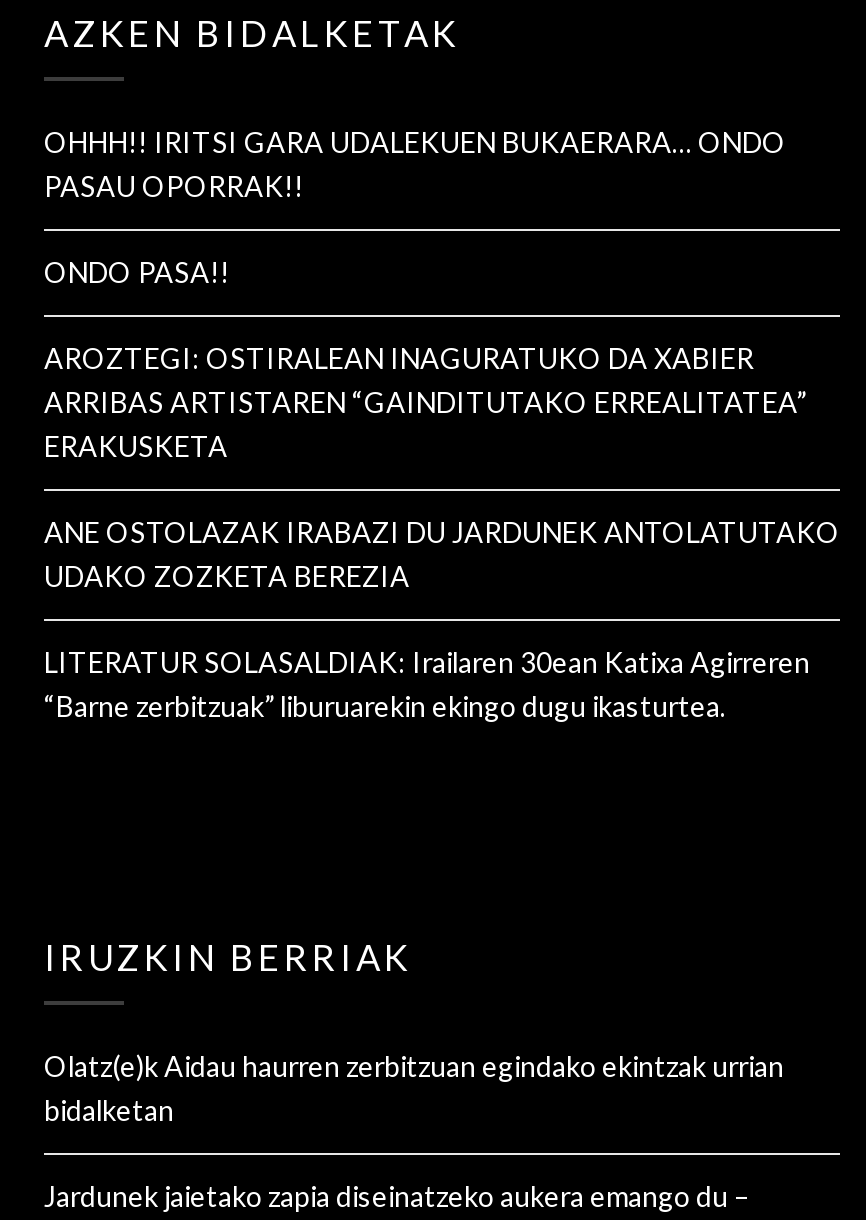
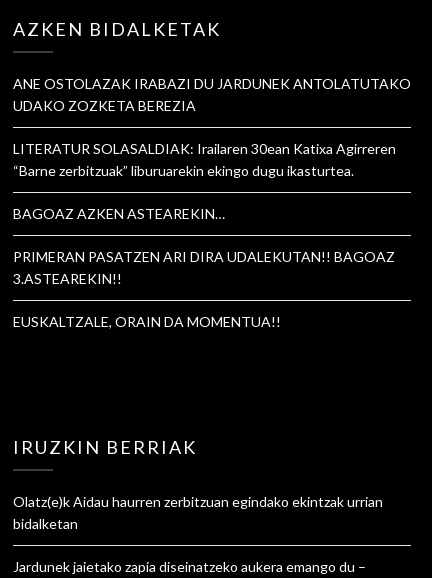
[44,126,806,464] OHHH!! IRITSI GARA UDALEKUEN BUKAERARA… ONDO | PASAU OPORRAK!! | ONDO PASA!! | AROZTEGI: OSTIRALEAN INAGURATUKO DA XABIER | ARRIBAS ARTISTAREN “GAINDITUTAKO ERREALITATEA” | ERAKUSKETA -> none
moved [44,516,840,724] -> [13,75,411,179]: ANE OSTOLAZAK IRABAZI DU JARDUNEK ANTOLATUTAKO | UDAKO ZOZKETA BEREZIA | LITERATUR SOLASALDIAK: Irailaren 30ean Katixa Agirreren | “Barne zerbitzuak” liburuarekin ekingo dugu ikasturtea.
none -> [13,205,395,330] BAGOAZ AZKEN ASTEAREKIN… | PRIMERAN PASATZEN ARI DIRA UDALEKUTAN!! BAGOAZ | 3.ASTEAREKIN!! | EUSKALTZALE, ORAIN DA MOMENTUA!!

